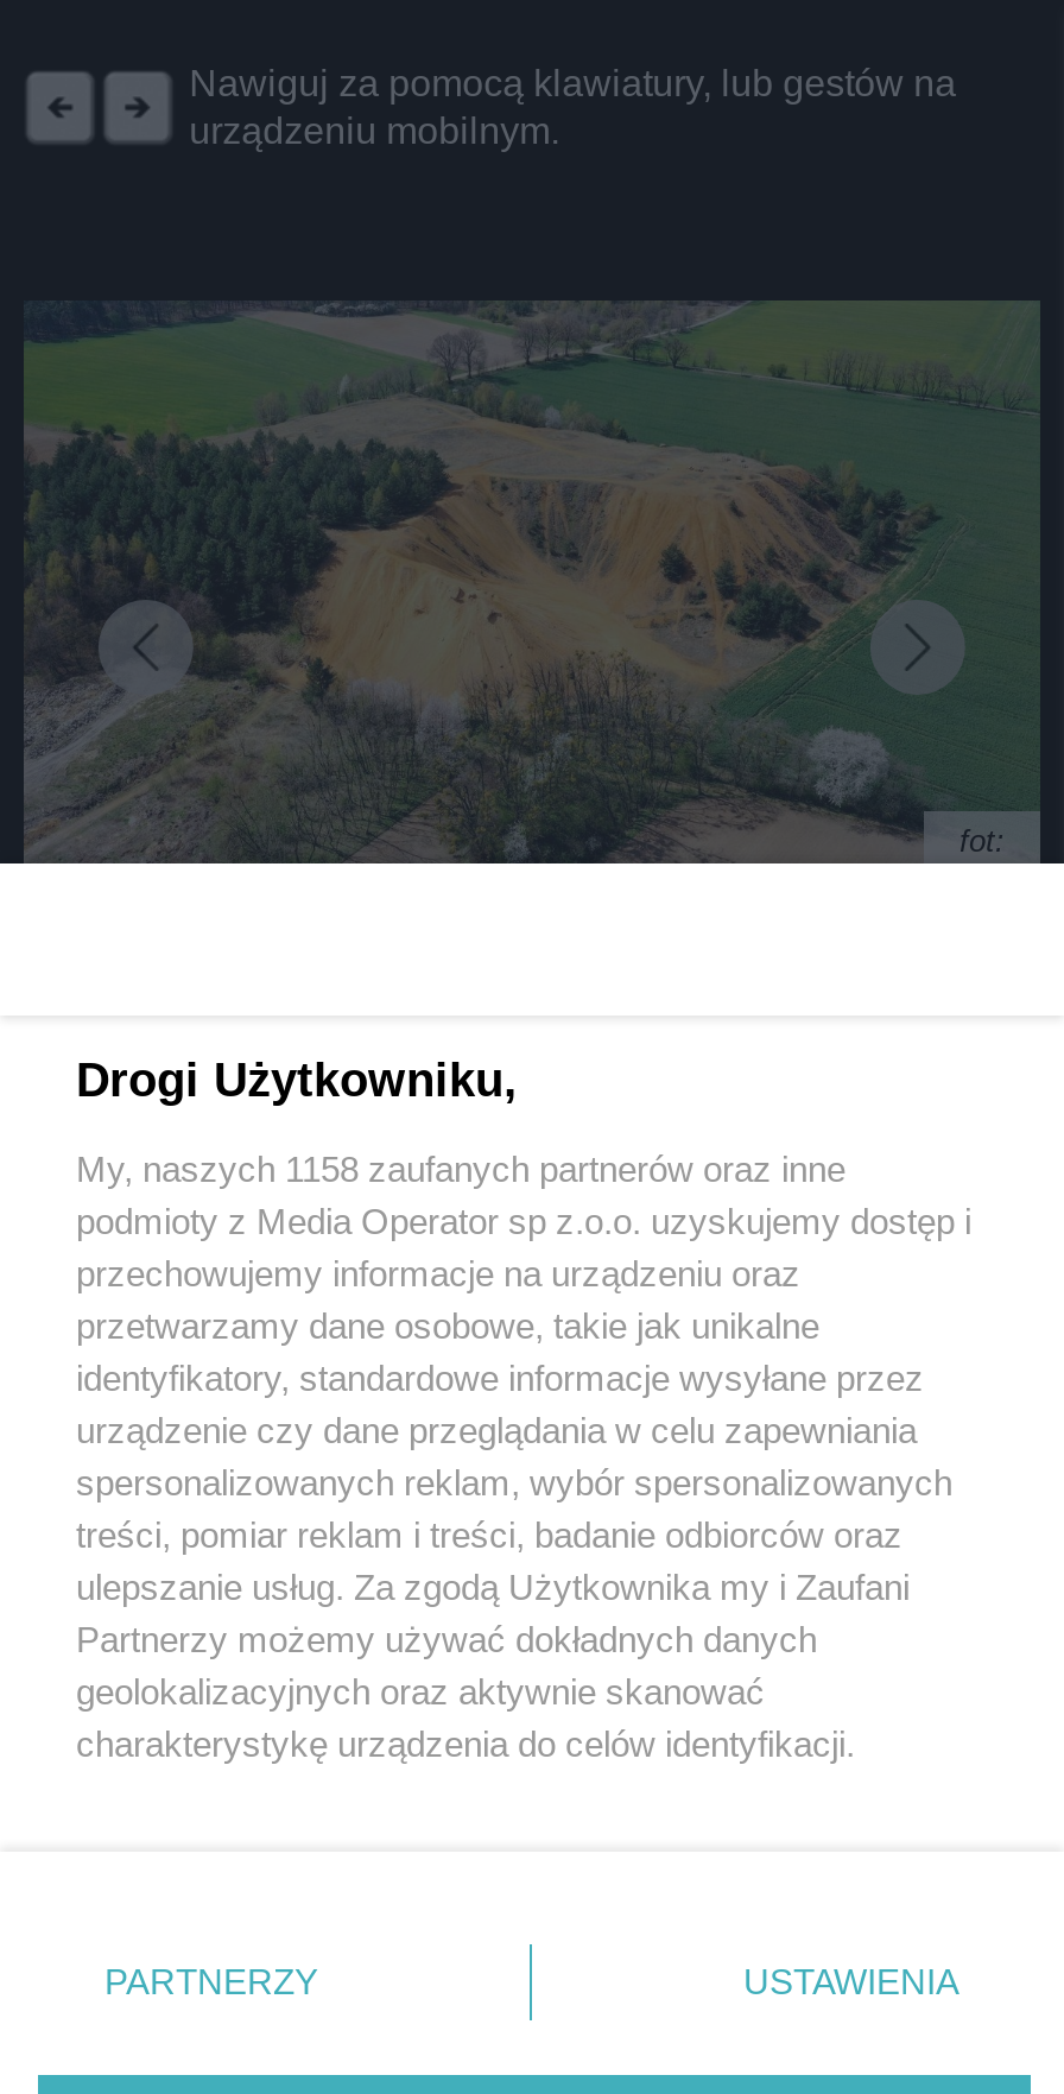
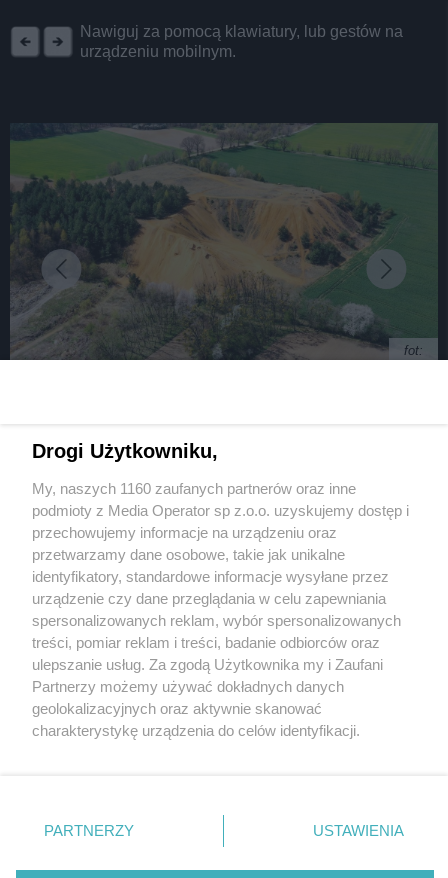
[76,1149,845,1189] My, naszych 1158 zaufanych partnerów oraz inne -> [32,480,356,497] My, naszych 1160 zaufanych partnerów oraz inne

